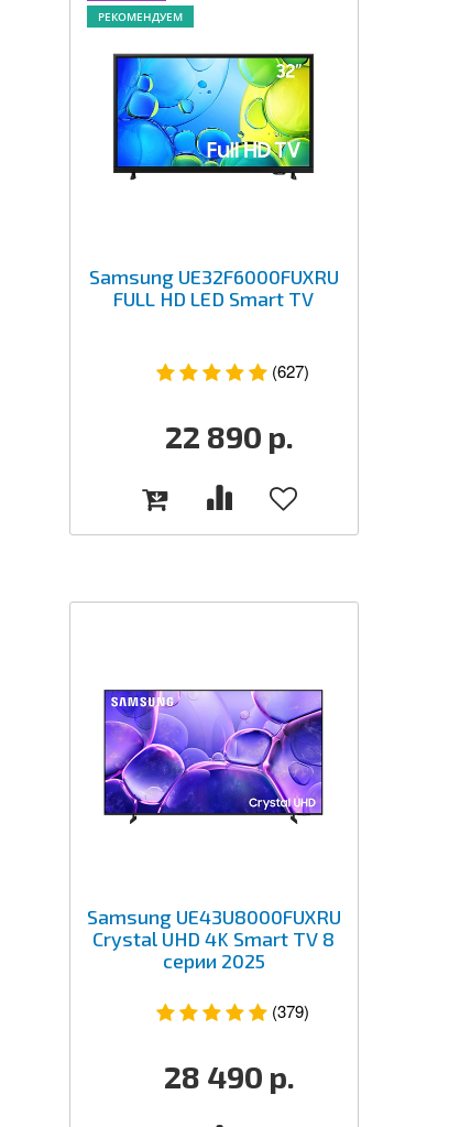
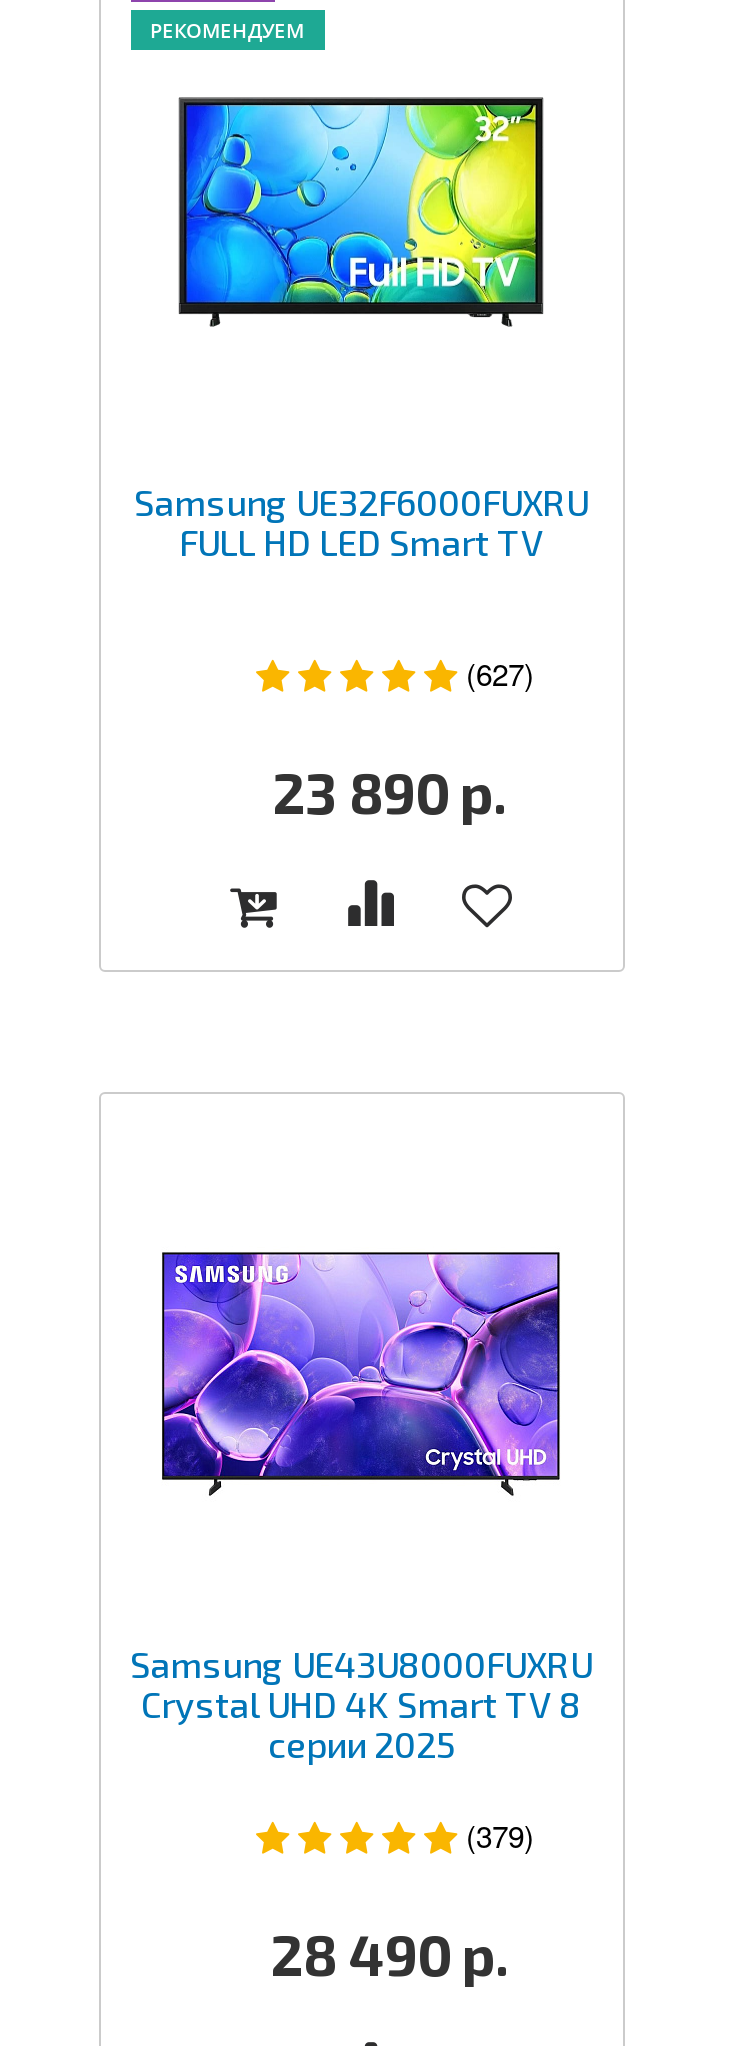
[165,418,294,455] 22 890 р. -> [273,758,507,826] 23 890 р.

